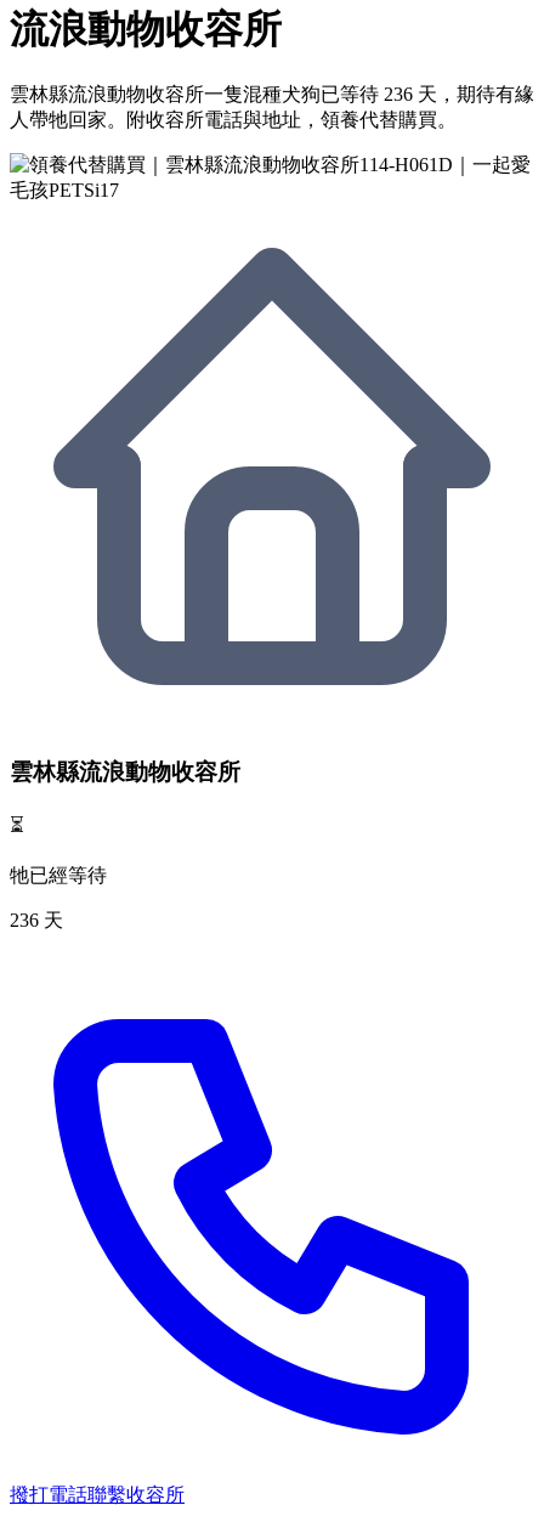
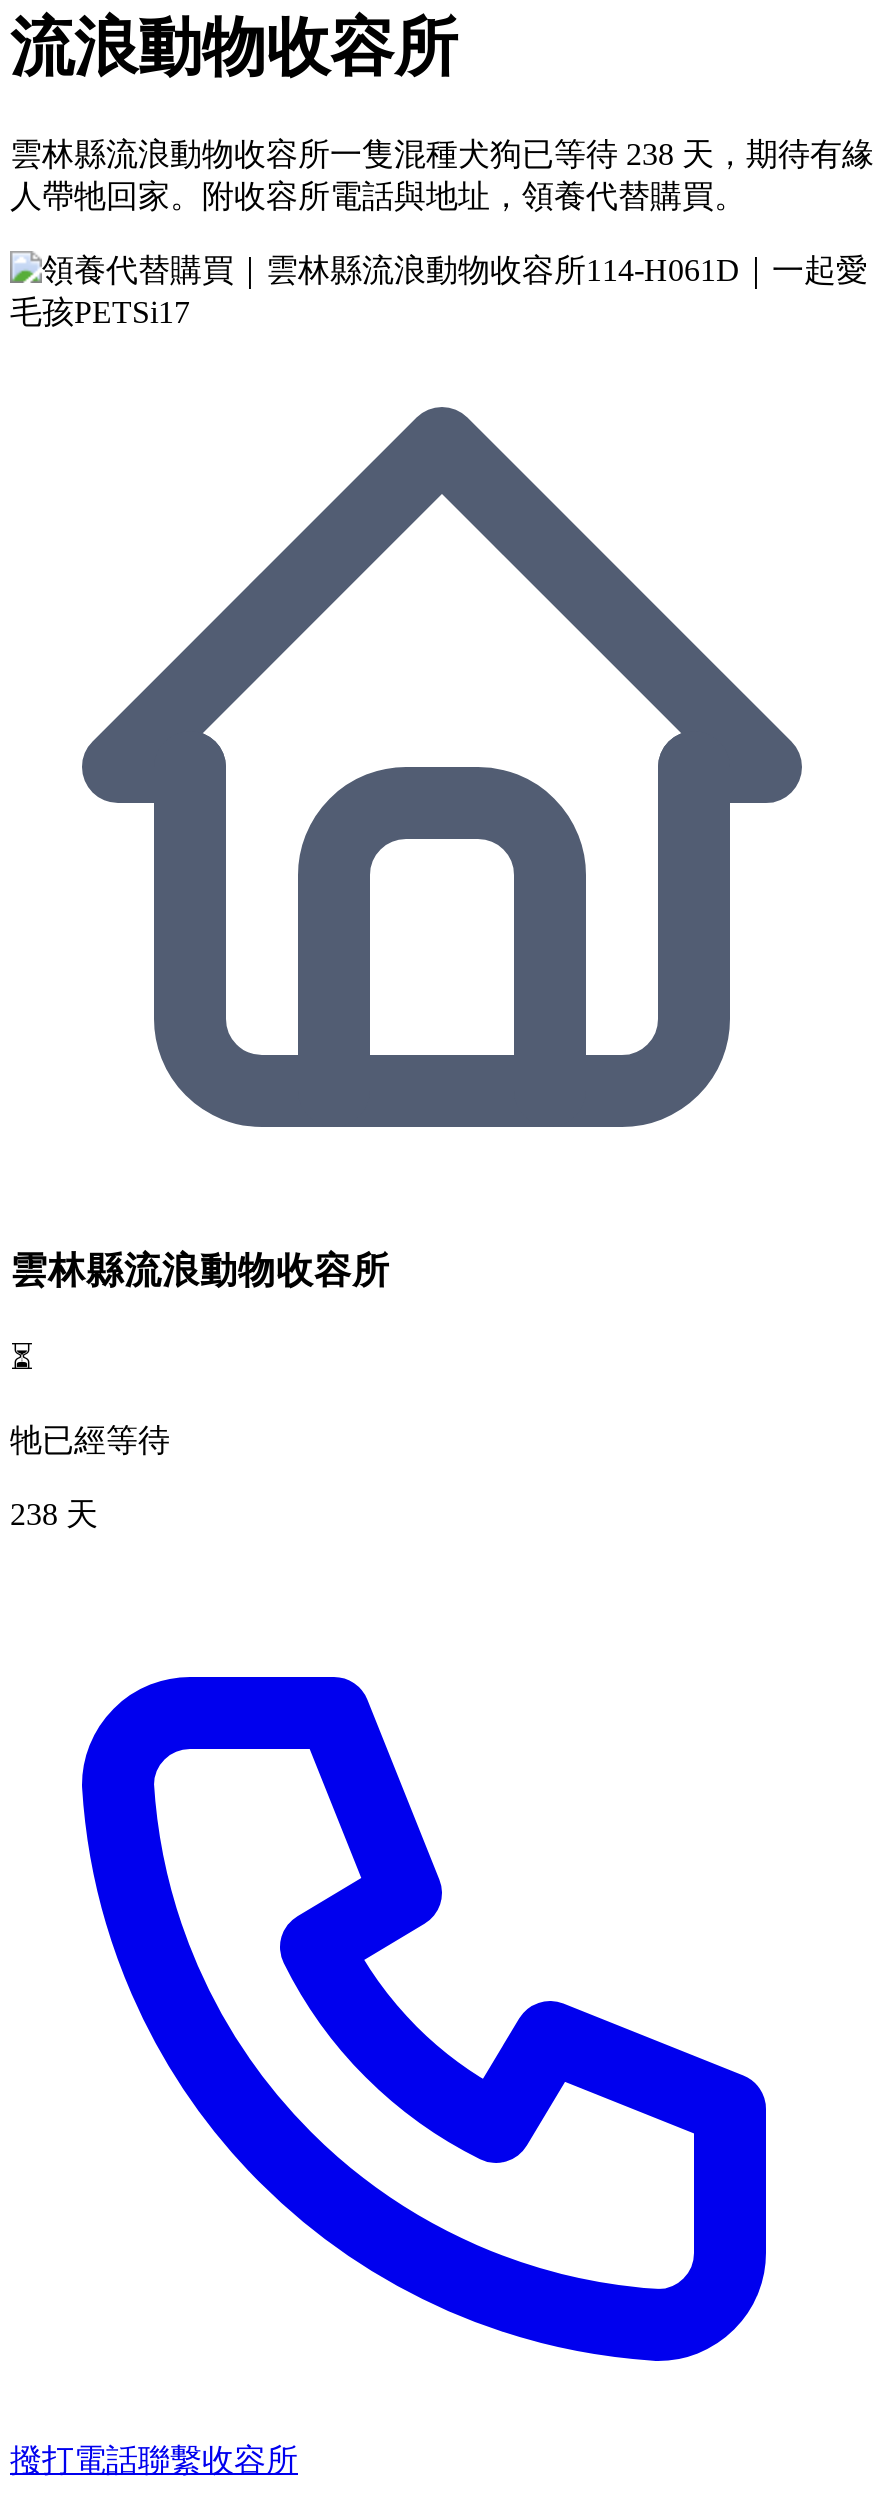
[10,84,534,105] 雲林縣流浪動物收容所一隻混種犬狗已等待 236 天，期待有緣 -> [10,138,874,172] 雲林縣流浪動物收容所一隻混種犬狗已等待 238 天，期待有緣
[10,910,63,930] 236 天 -> [10,1497,98,1531] 238 天

